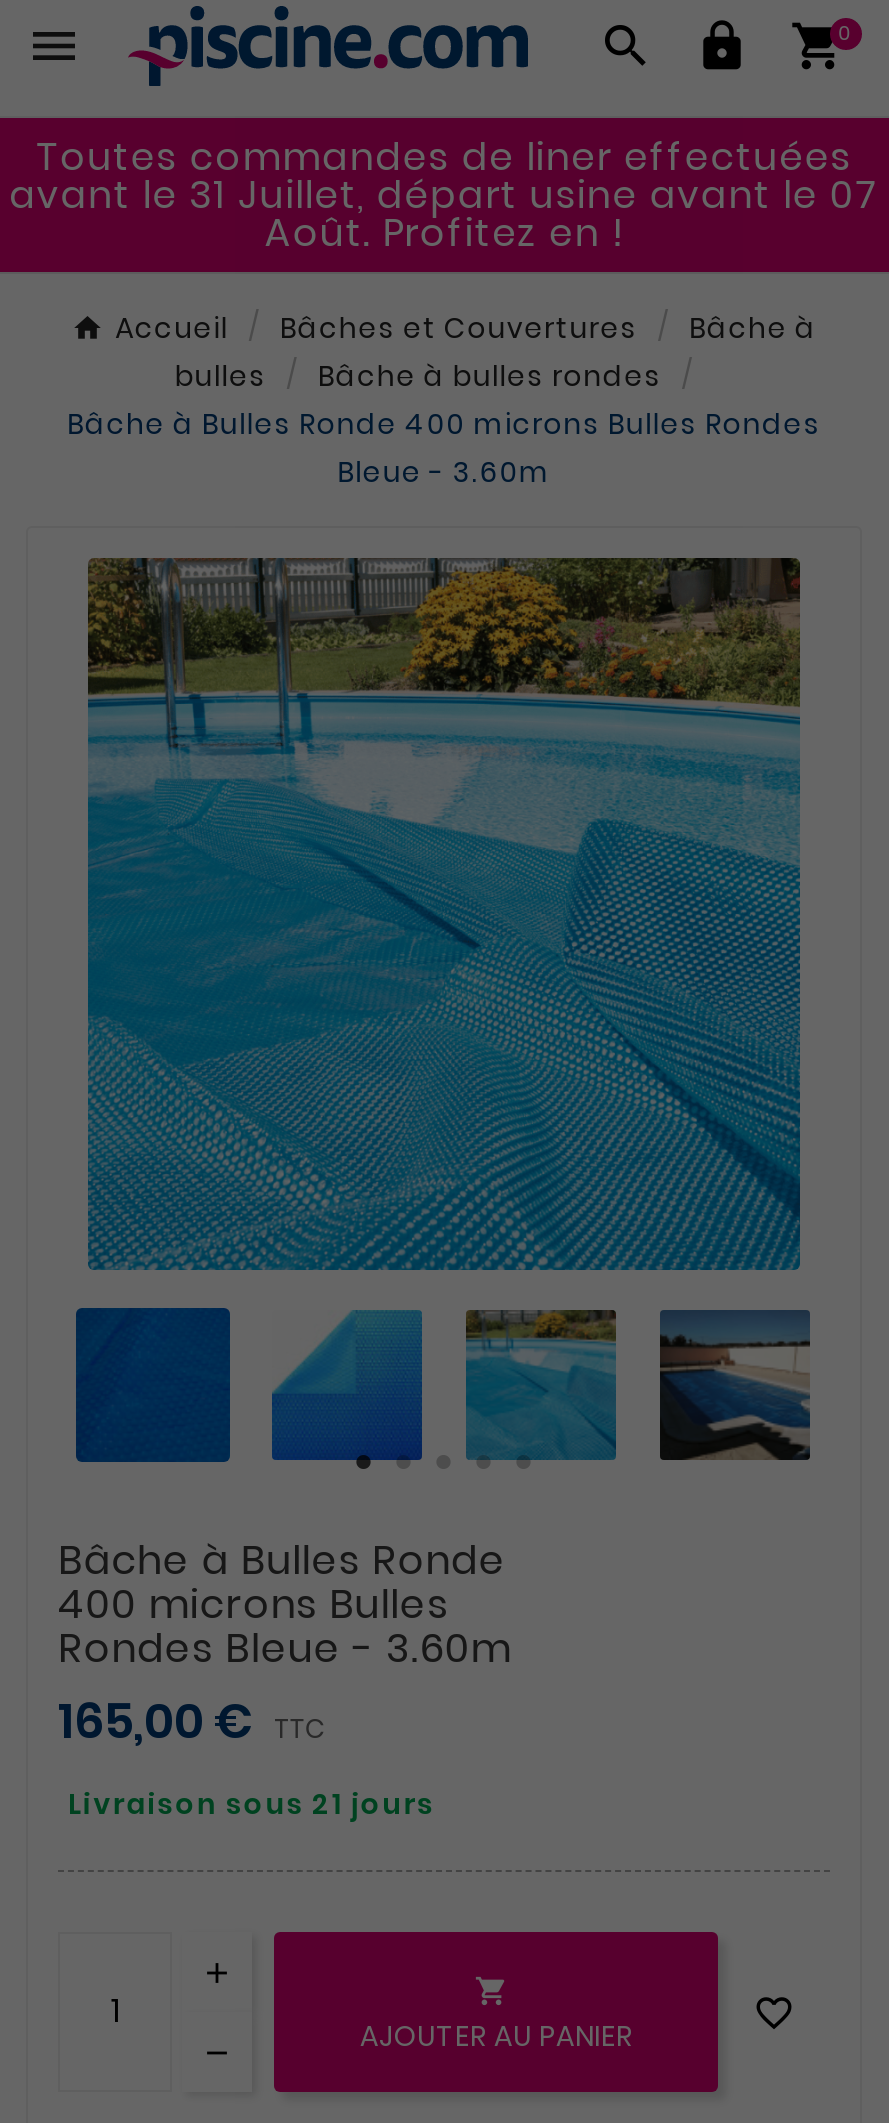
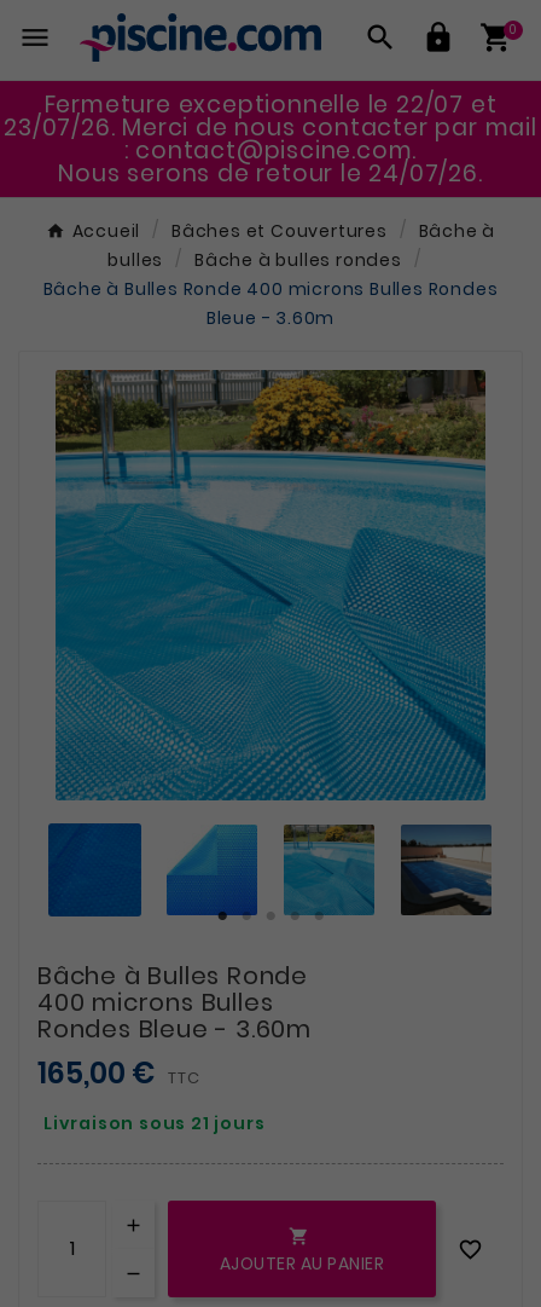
[9,129,879,259] Toutes commandes de liner effectuées | avant le 31 Juillet, départ usine avant le 07 | Août. Profitez en ! -> [4,88,537,189] Fermeture exceptionnelle le 22/07 et | 23/07/26. Merci de nous contacter par mail | : contact@piscine.com. | Nous serons de retour le 24/07/26.

